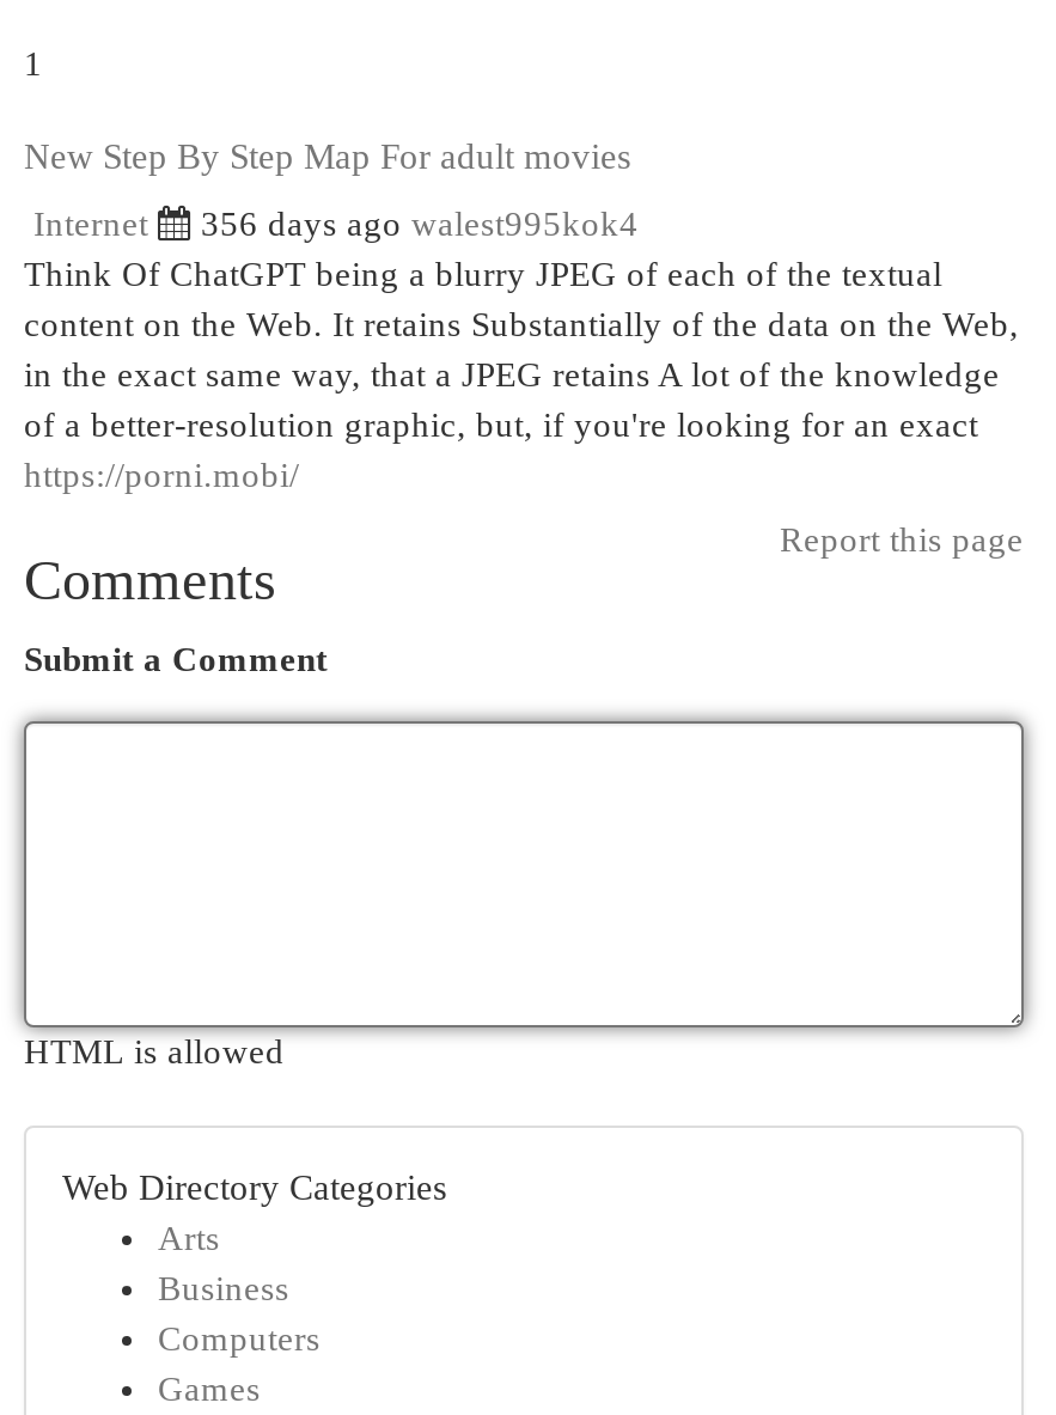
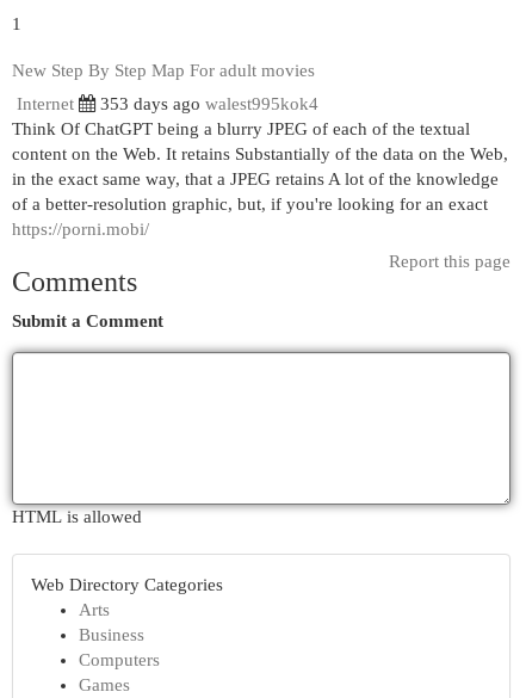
[201,205,639,243] 356 days ago walest995kok4 -> [100,94,318,113] 353 days ago walest995kok4

